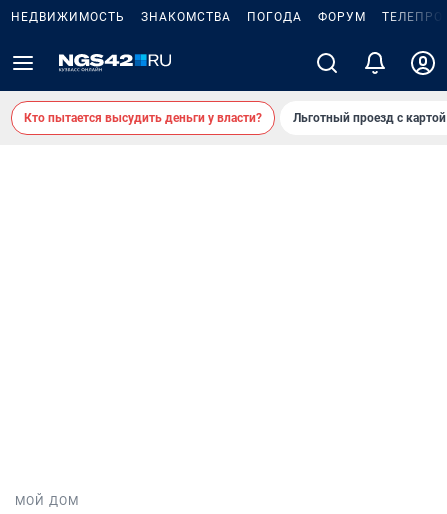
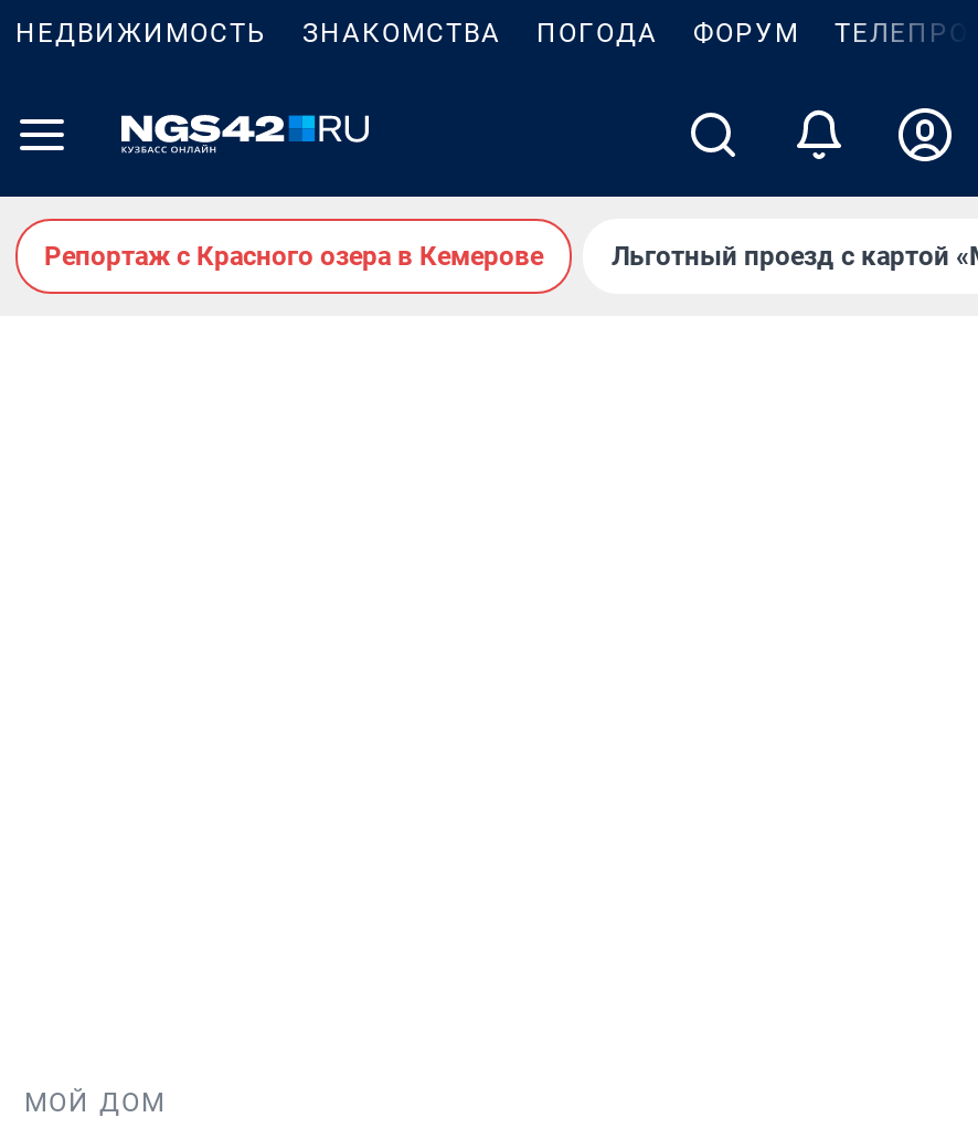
[24,111,262,125] Кто пытается высудить деньги у власти? -> [44,241,543,272] Репортаж с Красного озера в Кемерове

